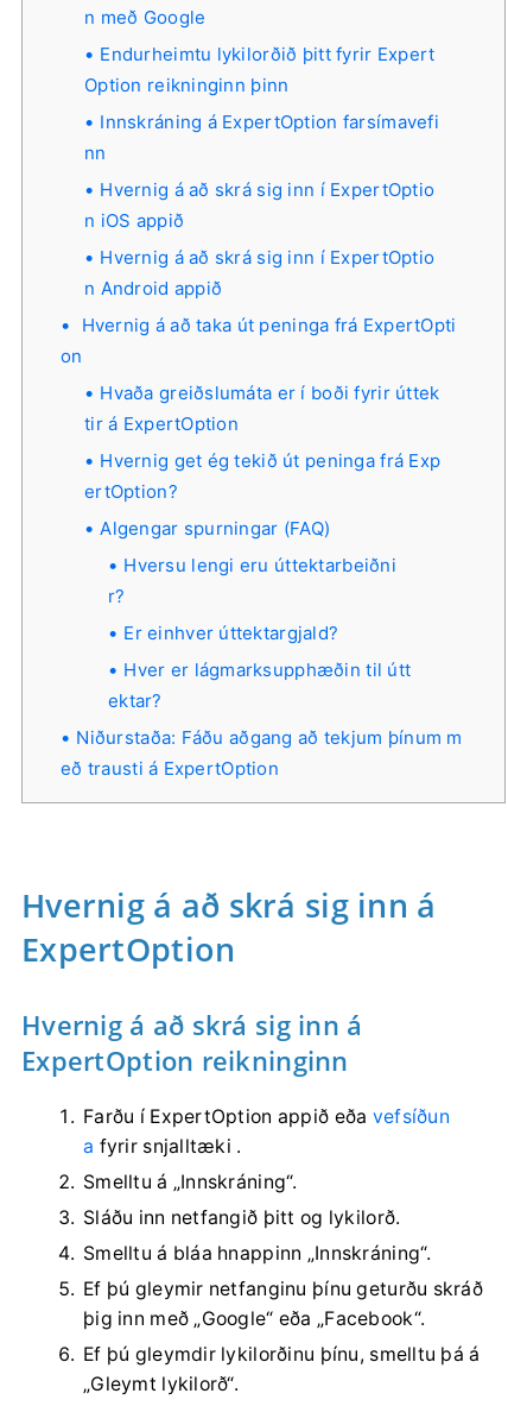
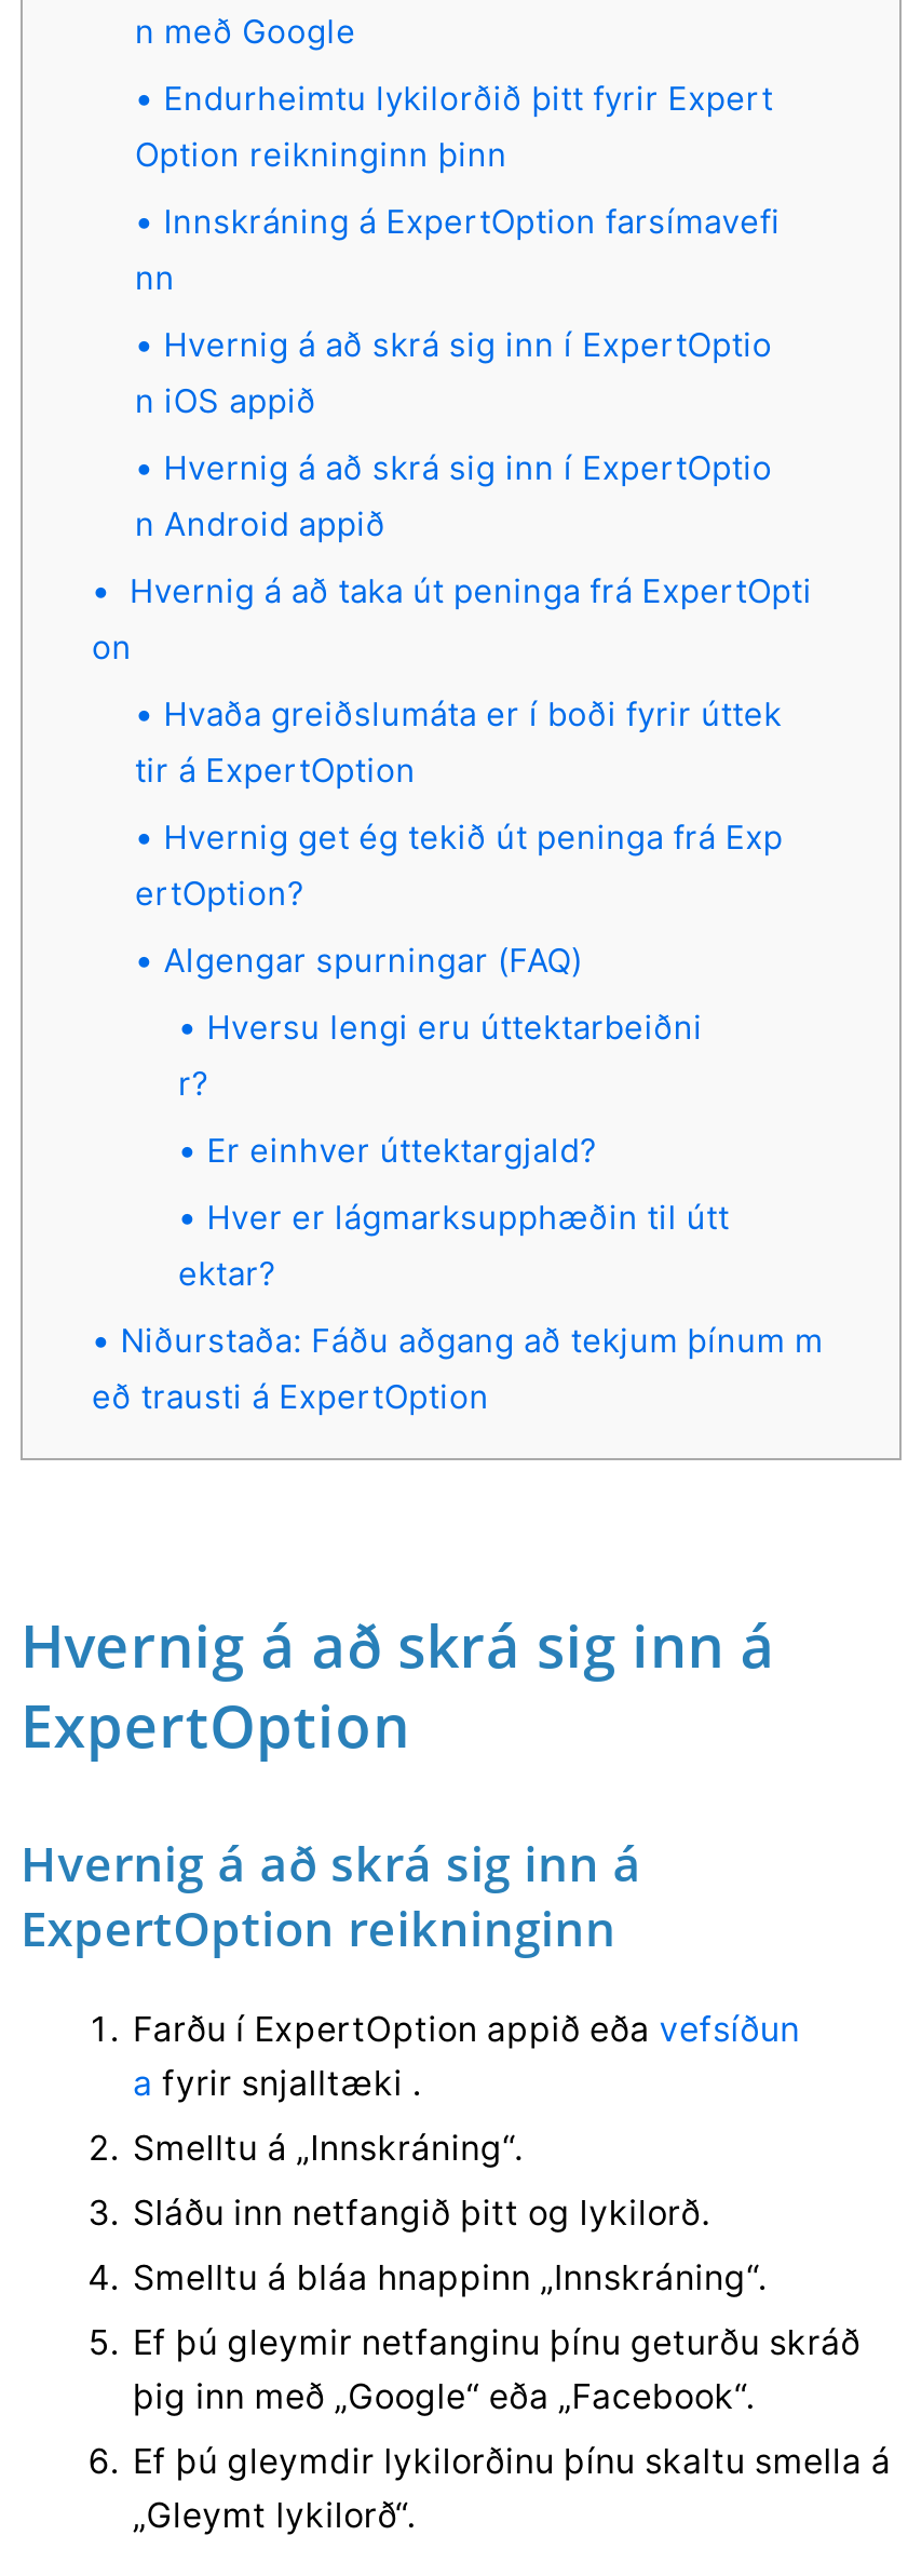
[83,1343,480,1366] Ef þú gleymdir lykilorðinu þínu, smelltu þá á -> [133,2441,891,2482] Ef þú gleymdir lykilorðinu þínu skaltu smella á

